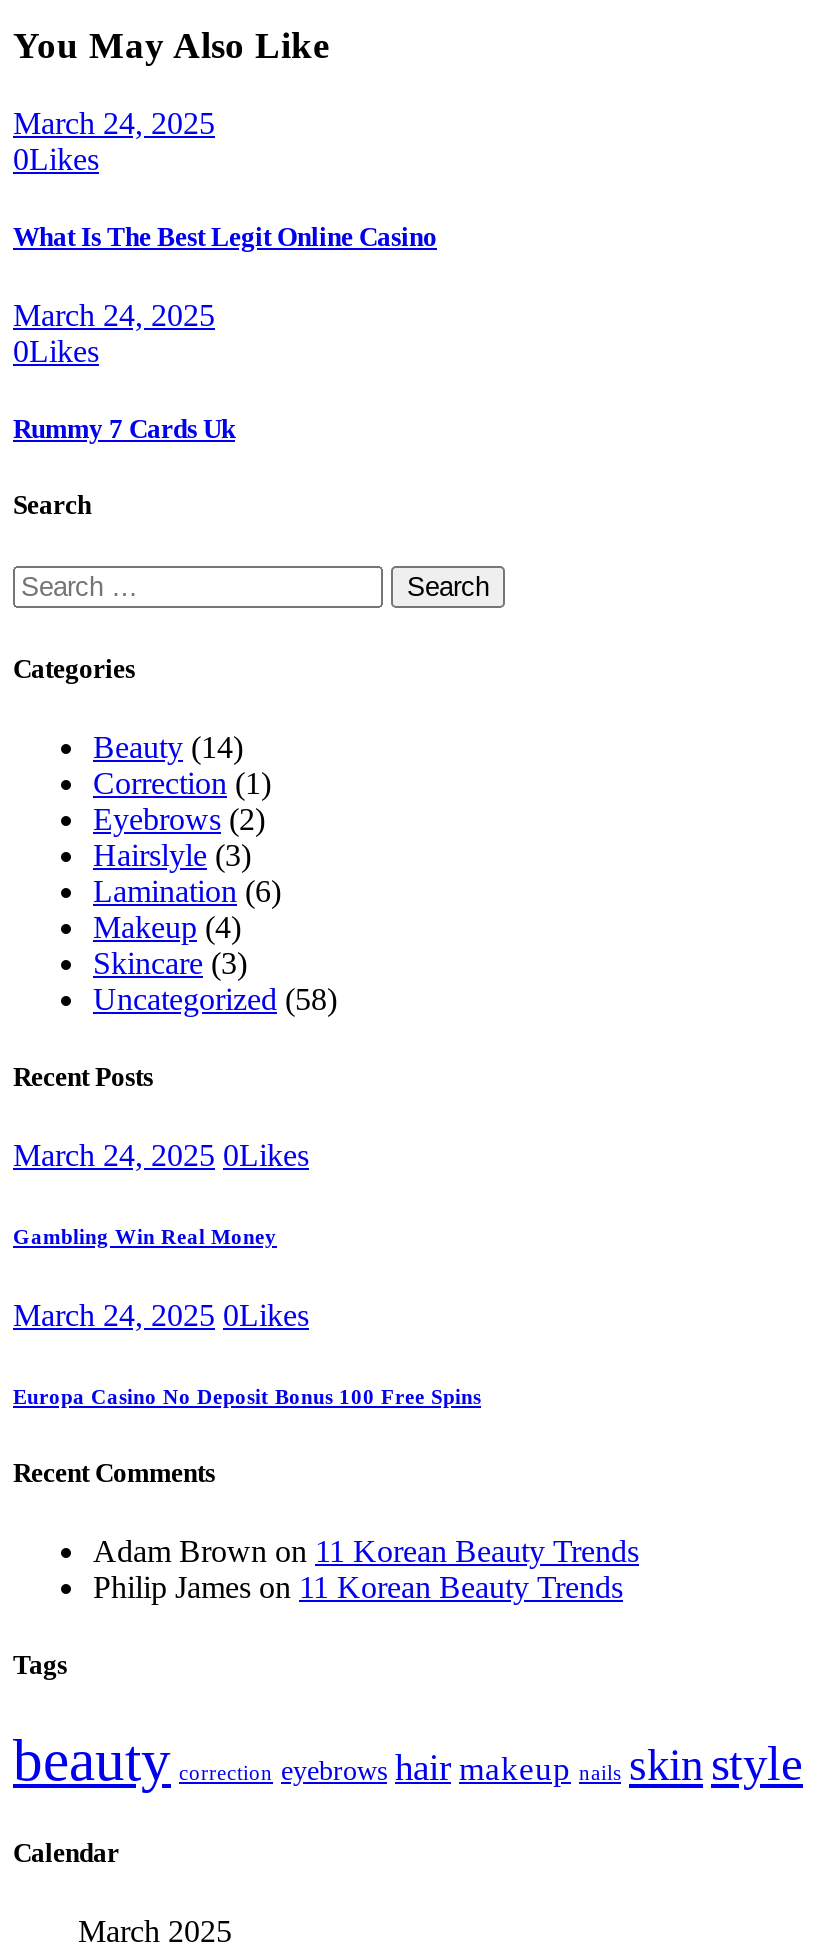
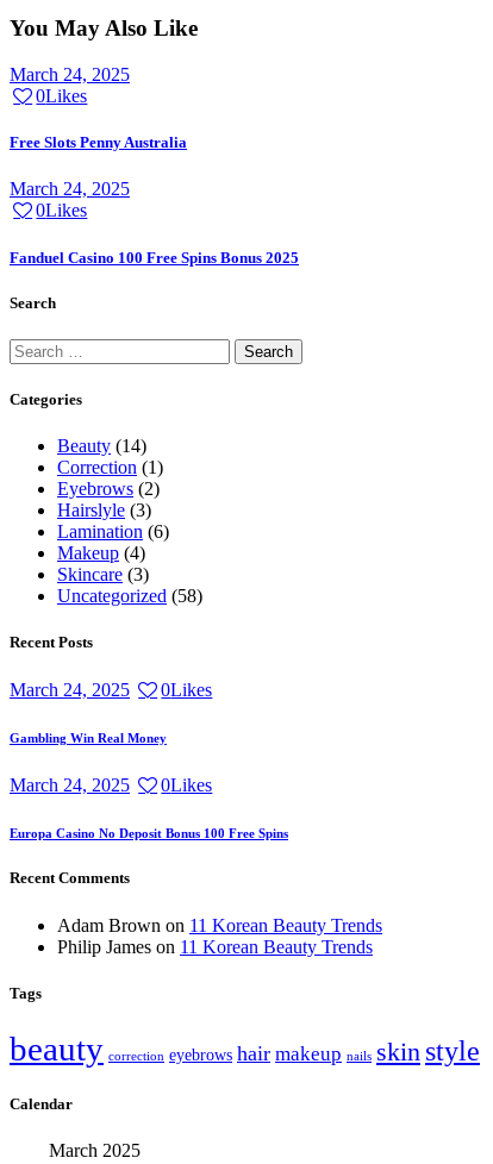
[13,221,437,251] What Is The Best Legit Online Casino -> [10,134,187,151] Free Slots Penny Australia
[13,414,235,444] Rummy 7 Cards Uk -> [10,248,299,266] Fanduel Casino 100 Free Spins Bonus 2025

